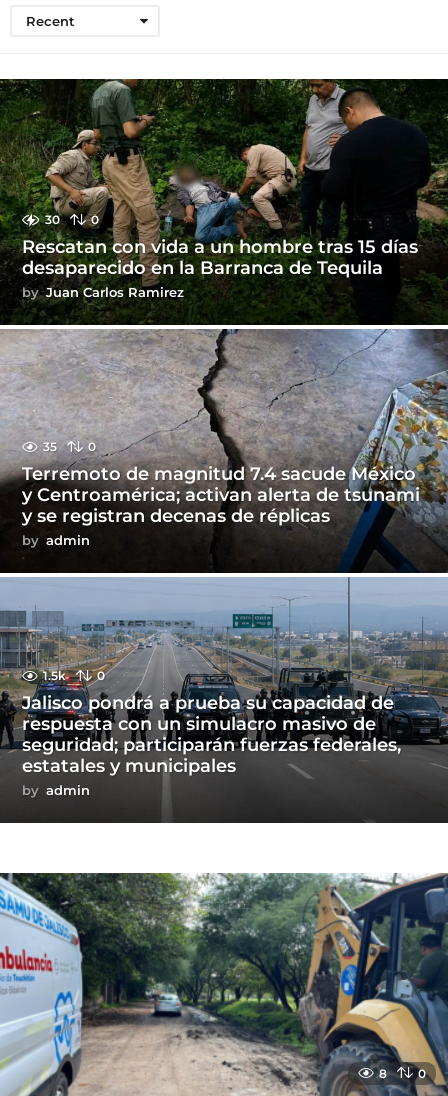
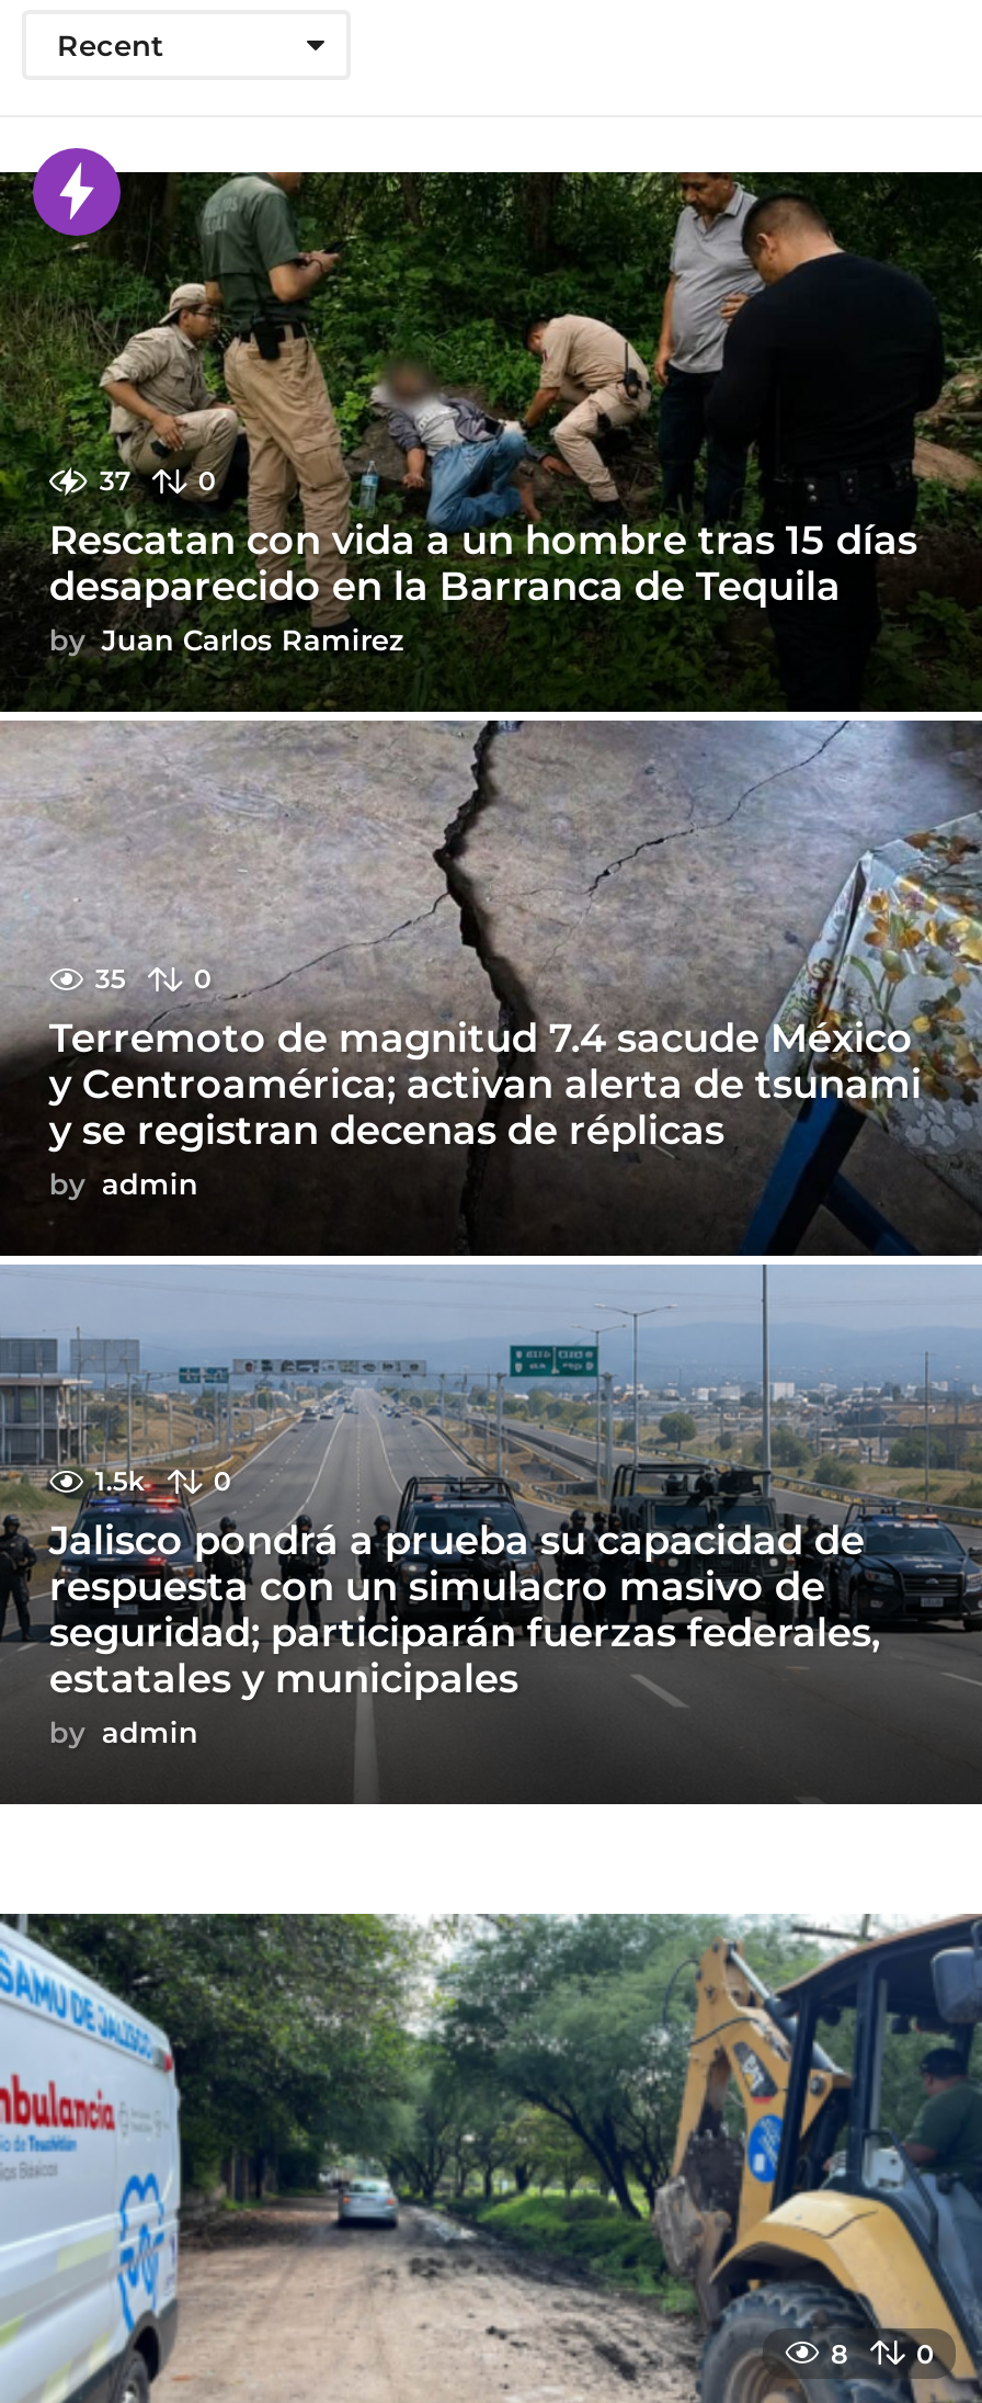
[15,68,55,108] [image] -> [31,146,123,238] [image]
[45,212,60,227] 30 -> [100,465,130,497] 37

